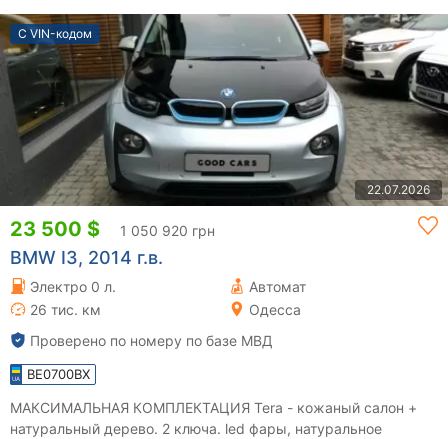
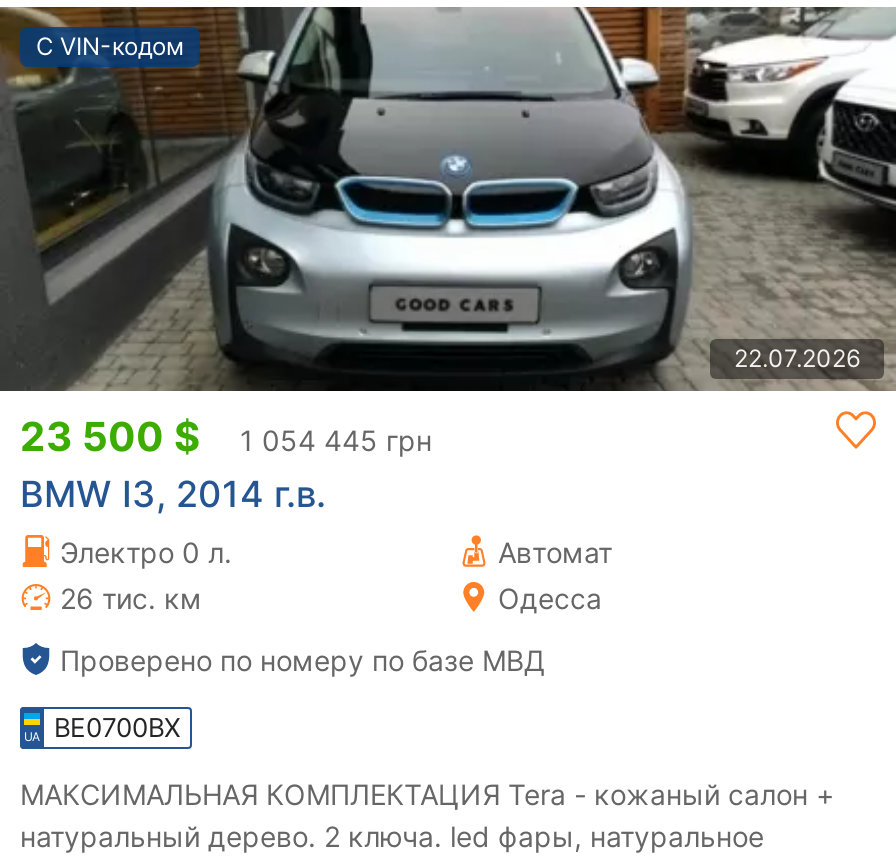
[10,217,215,241] 23 500 $ 1 050 920 грн -> [20,412,432,460] 23 500 $ 1 054 445 грн

